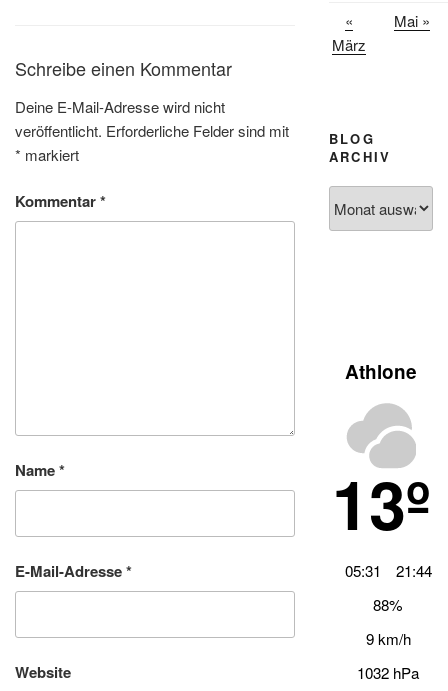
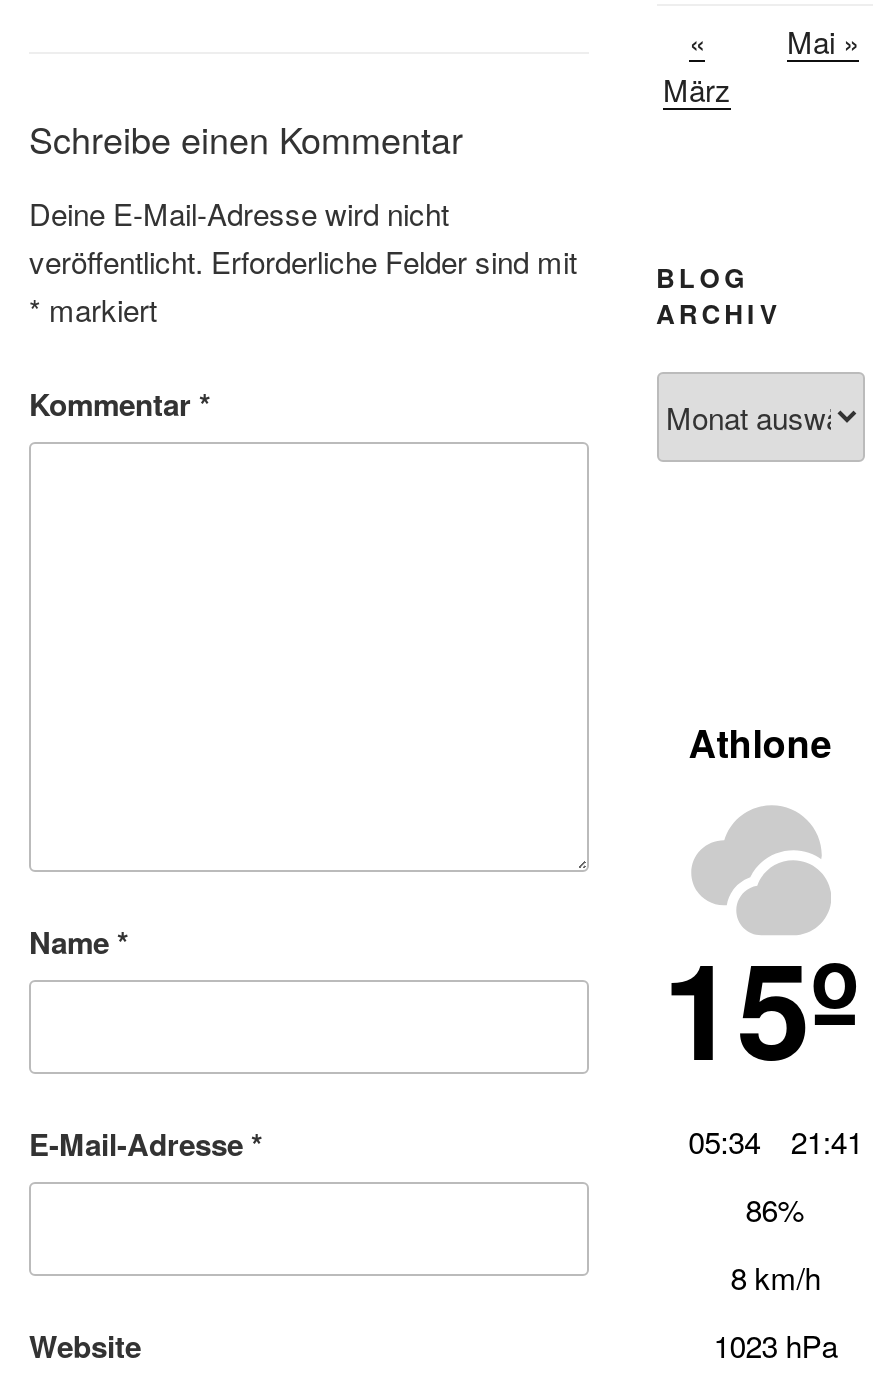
[332,455,432,581] 13º | 05:31 | 21:44 -> [663,910,863,1161] 15º | 05:34 | 21:41
[373,594,403,615] 88% -> [745,1188,805,1230] 86%
[366,628,411,649] 9 km/h -> [731,1256,821,1298] 8 km/h
[357,662,419,683] 1032 hPa -> [713,1324,837,1366] 1023 hPa

